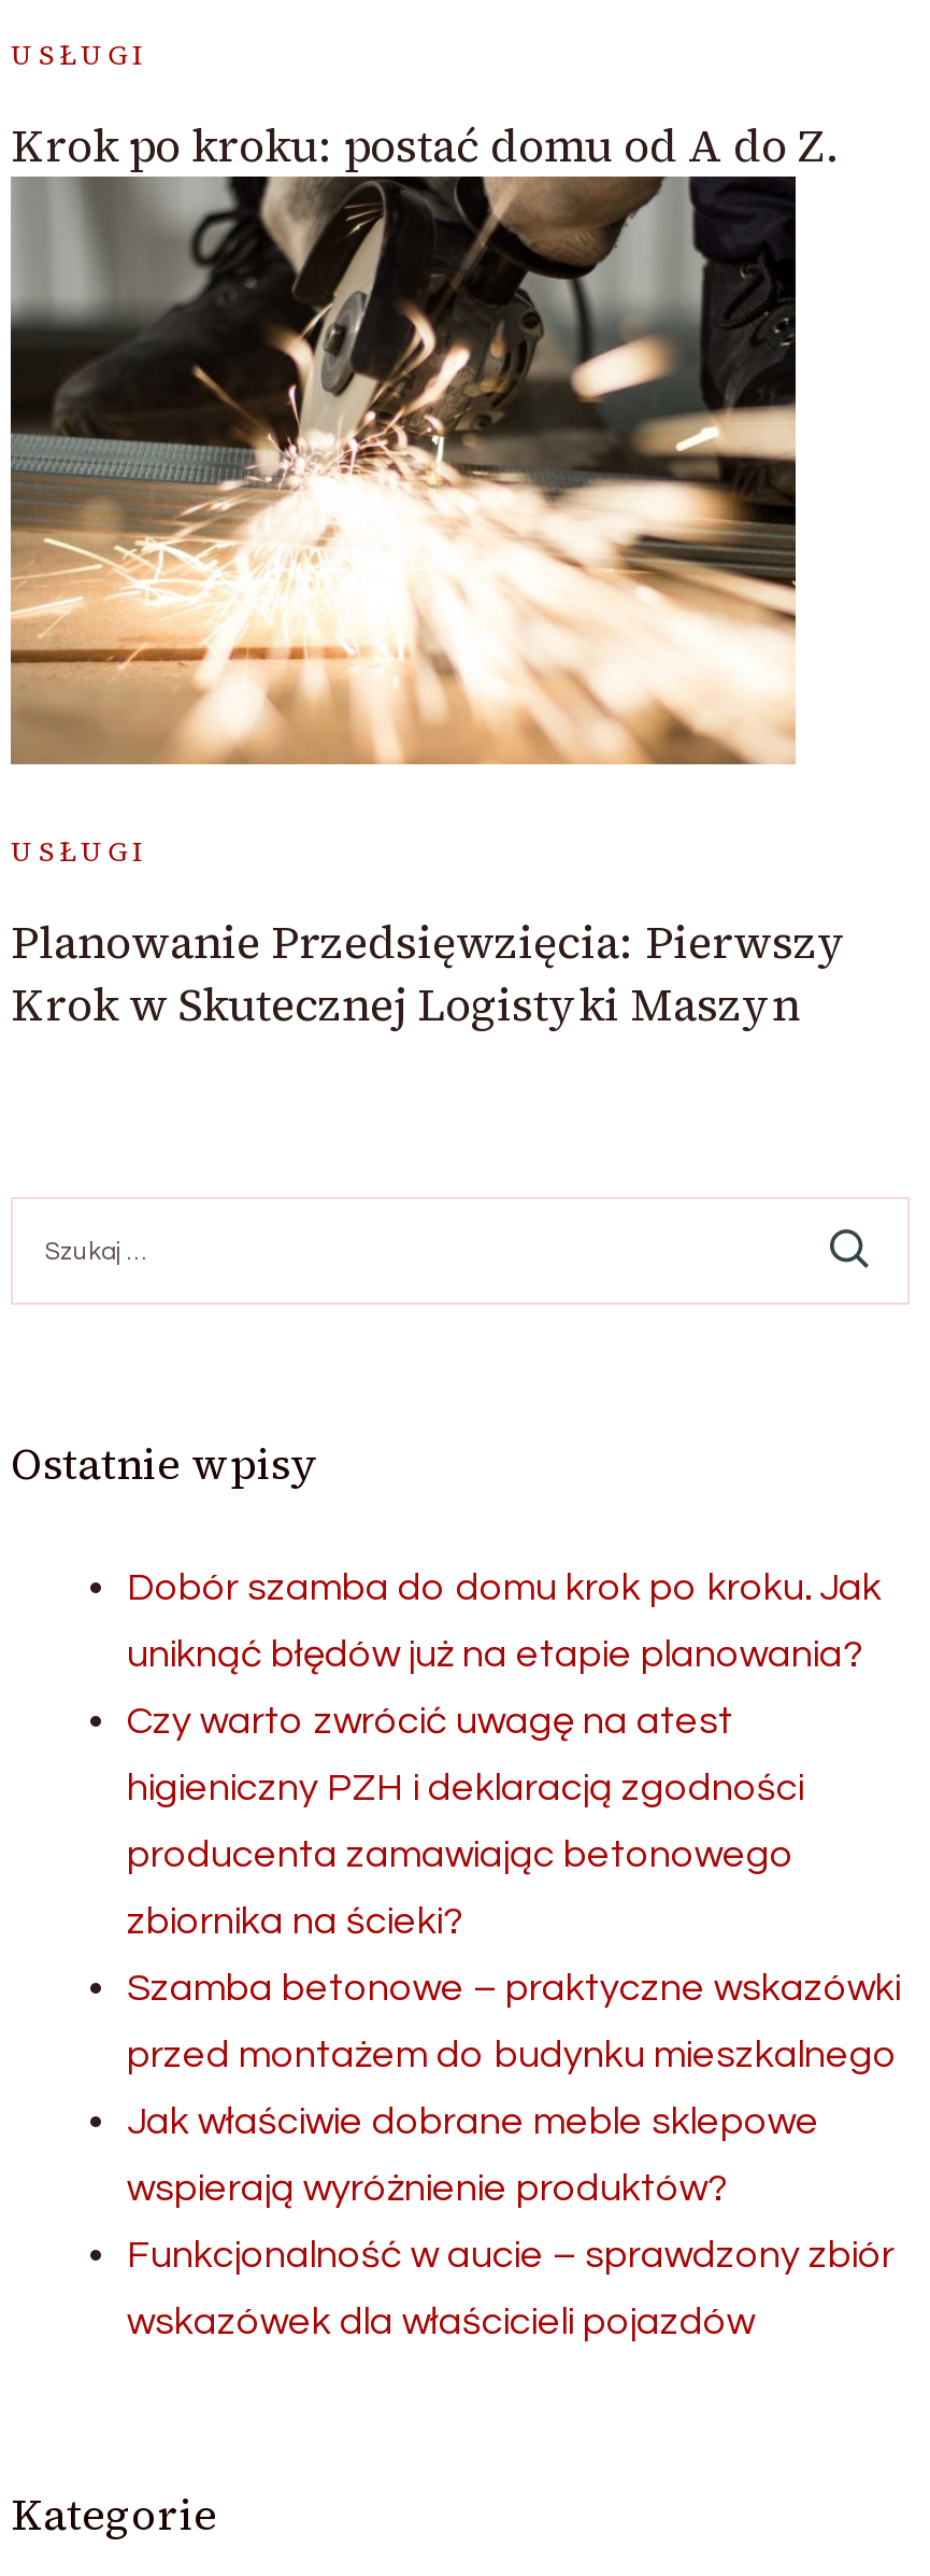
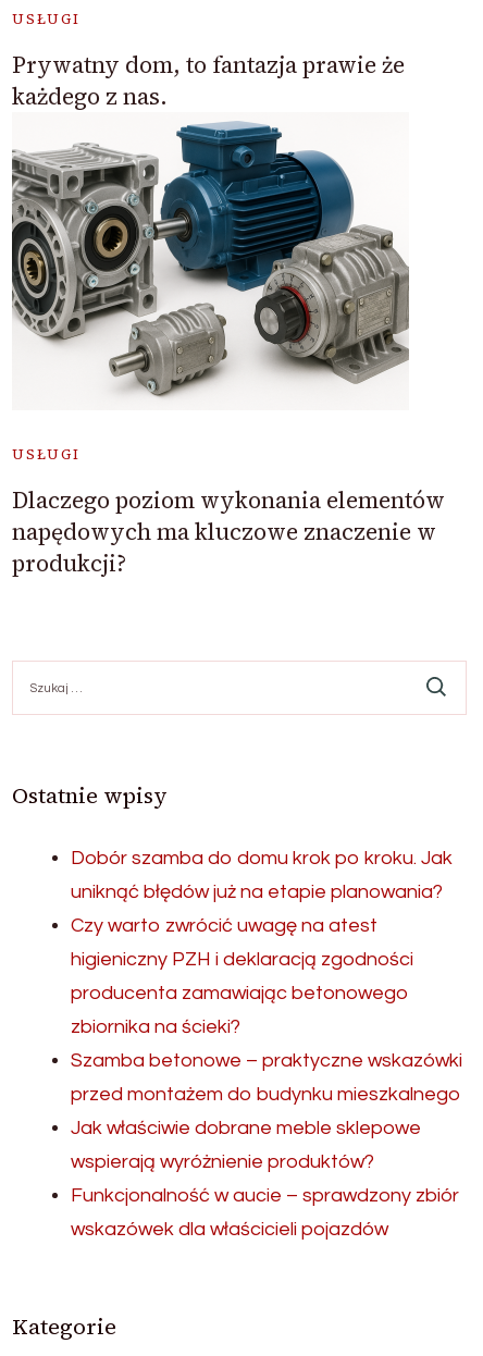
[11,113,841,175] Krok po kroku: postać domu od A do Z. -> [12,50,405,113] Prywatny dom, to fantazja prawie że | każdego z nas.
[9,192,798,766] [image] -> [12,121,409,399] [image]
[11,911,847,1036] Planowanie Przedsięwzięcia: Pierwszy | Krok w Skutecznej Logistyki Maszyn -> [12,485,445,580] Dlaczego poziom wykonania elementów | napędowych ma kluczowe znaczenie w | produkcji?

